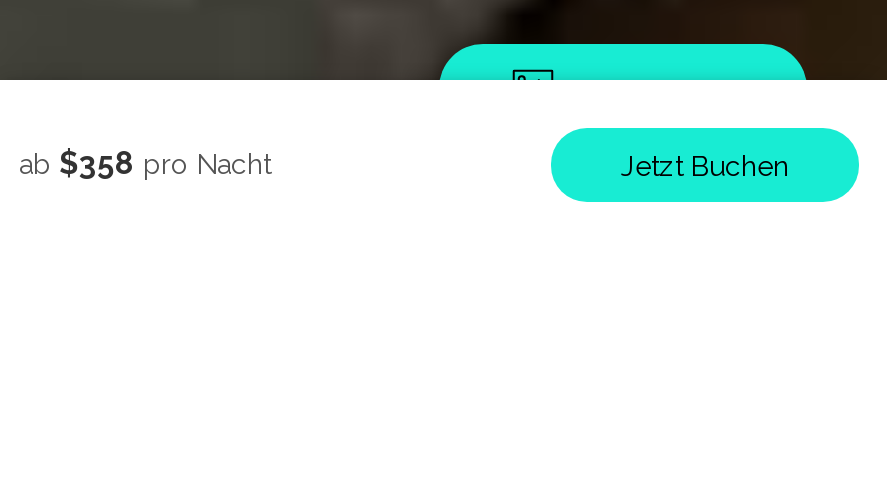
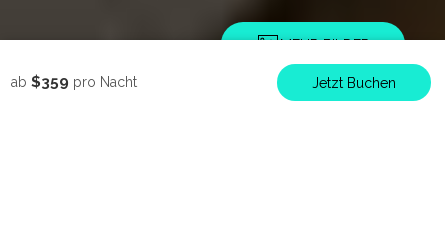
[19,146,271,182] ab $358 pro Nacht -> [11,73,137,91] ab $359 pro Nacht

